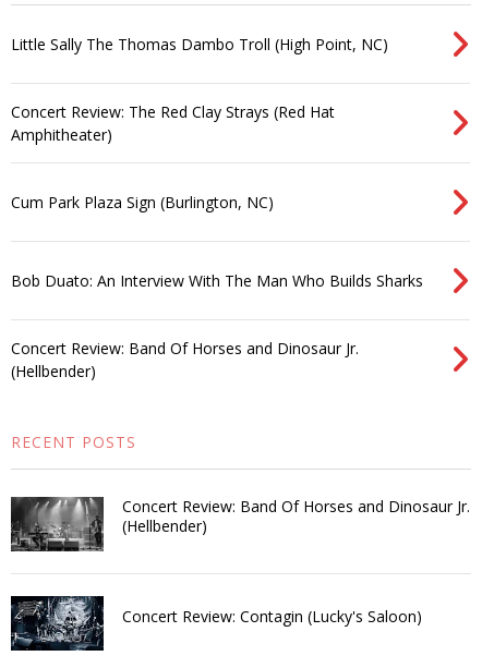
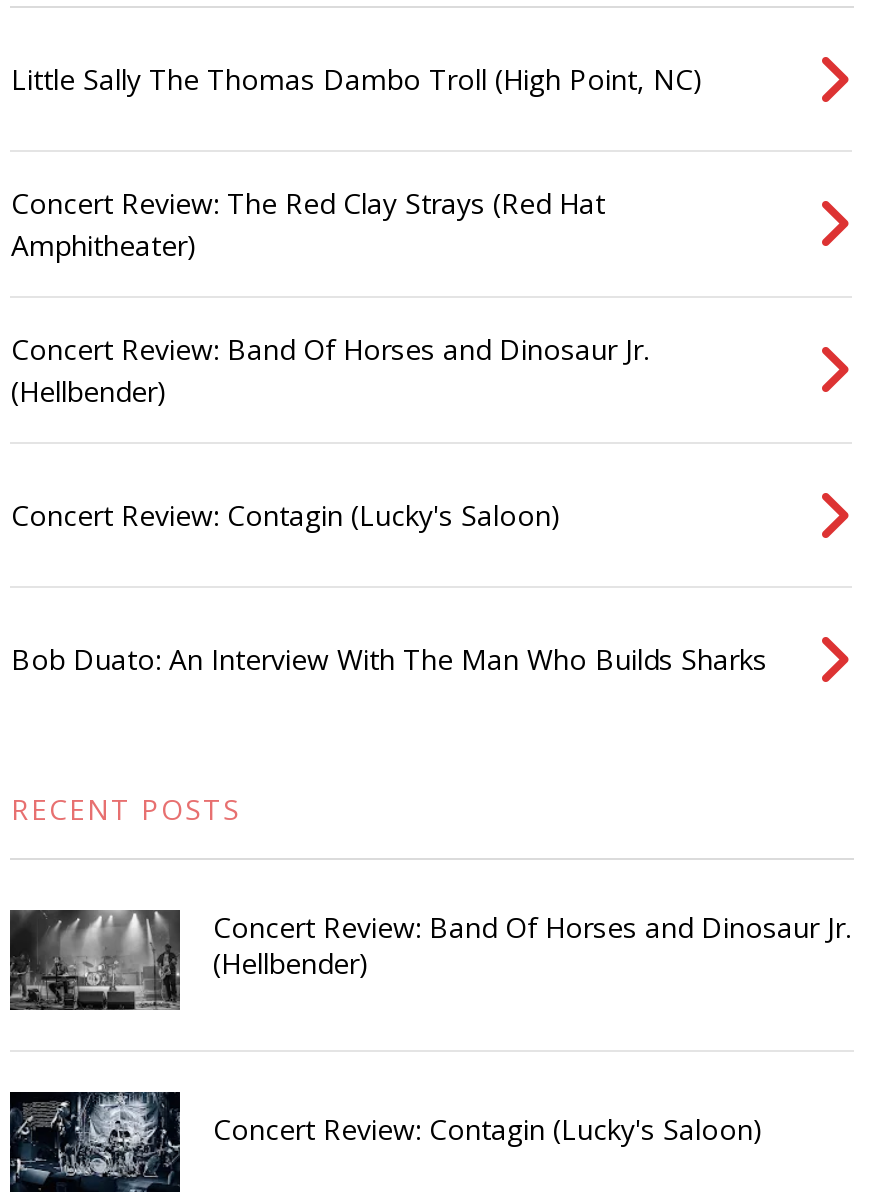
[11,191,274,212] Cum Park Plaza Sign (Burlington, NC) -> none
moved [11,270,424,291] -> [11,639,767,677]: Bob Duato: An Interview With The Man Who Builds Sharks
moved [11,337,359,381] -> [11,329,649,409]: Concert Review: Band Of Horses and Dinosaur Jr. | (Hellbender)
none -> [11,495,561,533] Concert Review: Contagin (Lucky's Saloon)

